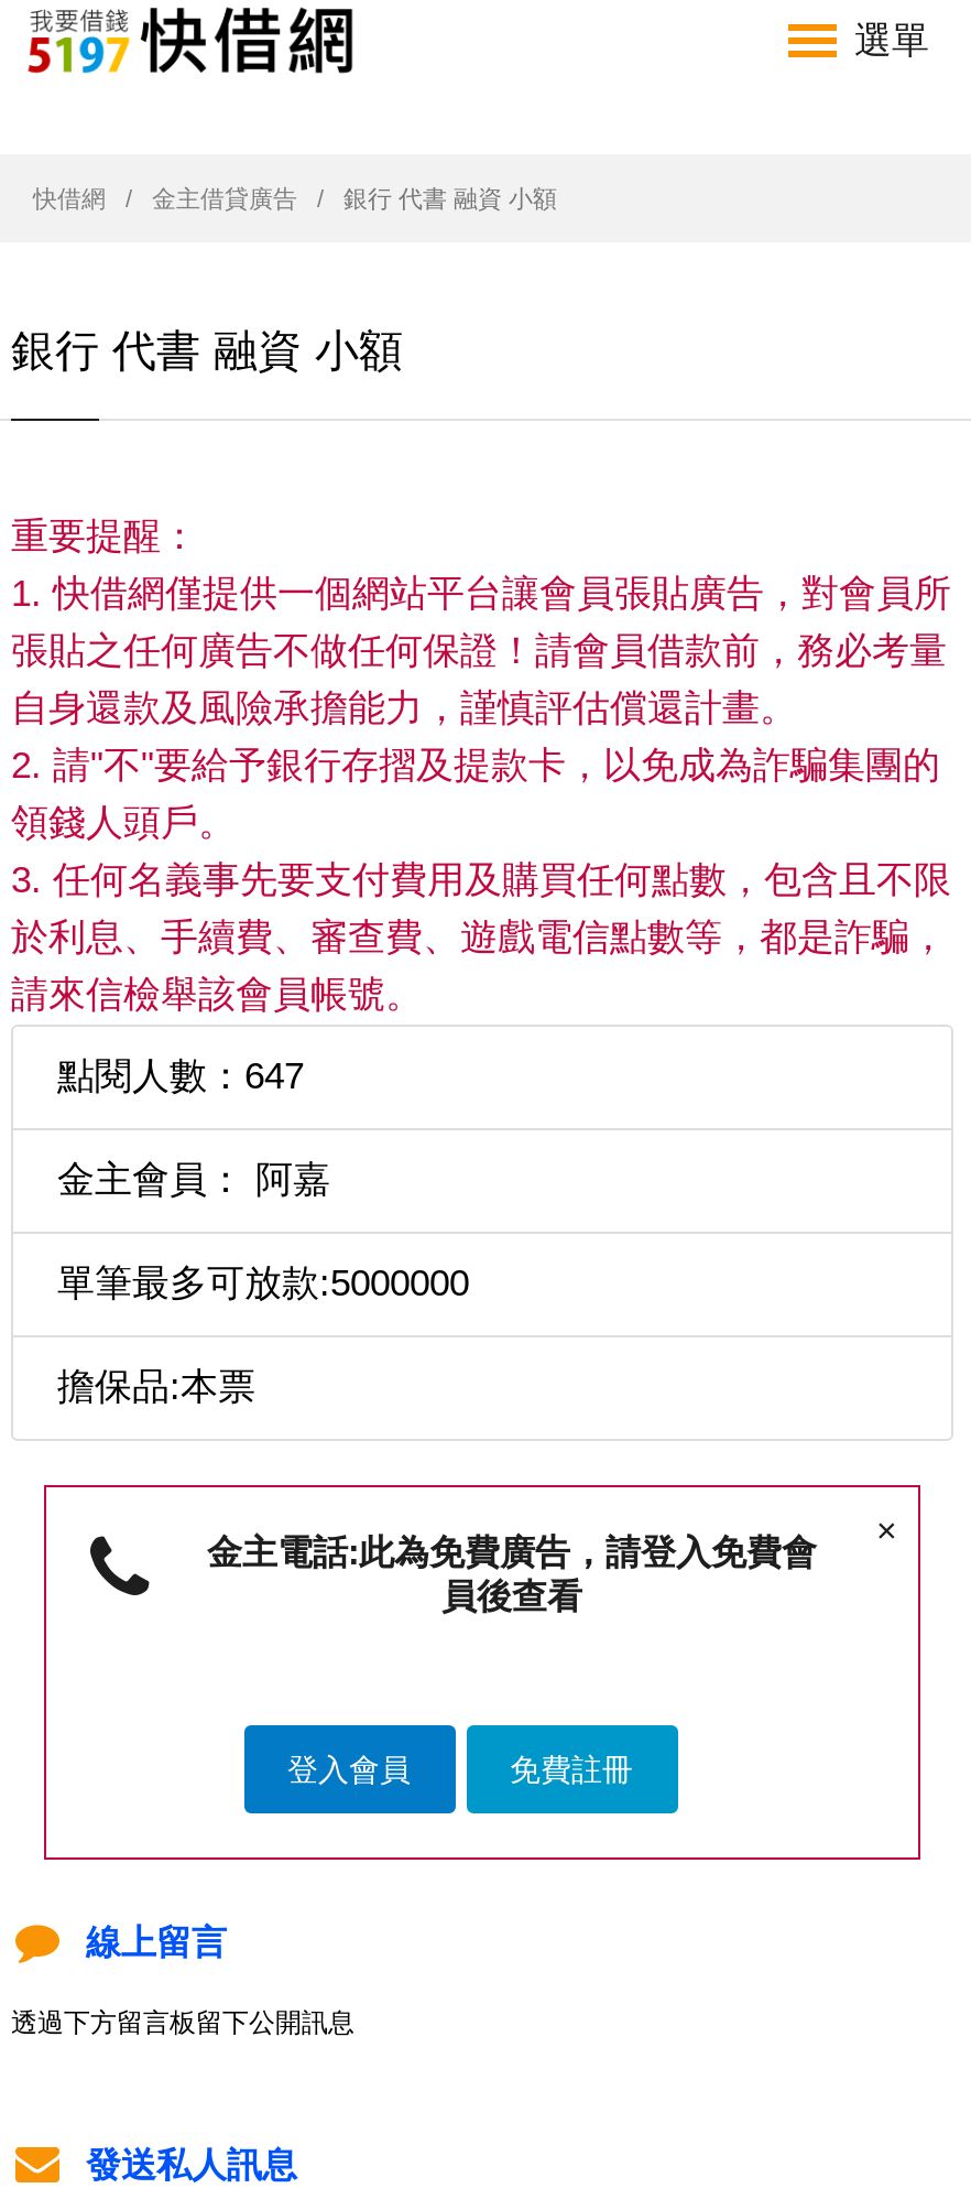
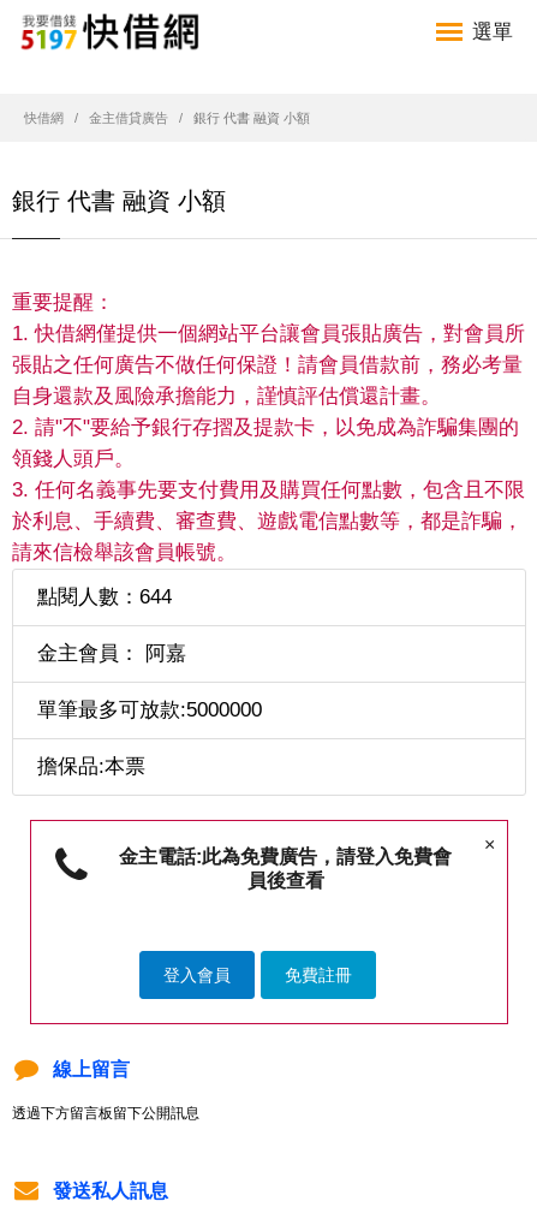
[57,1055,304,1097] 點閱人數：647 -> [37,585,172,608] 點閱人數：644

